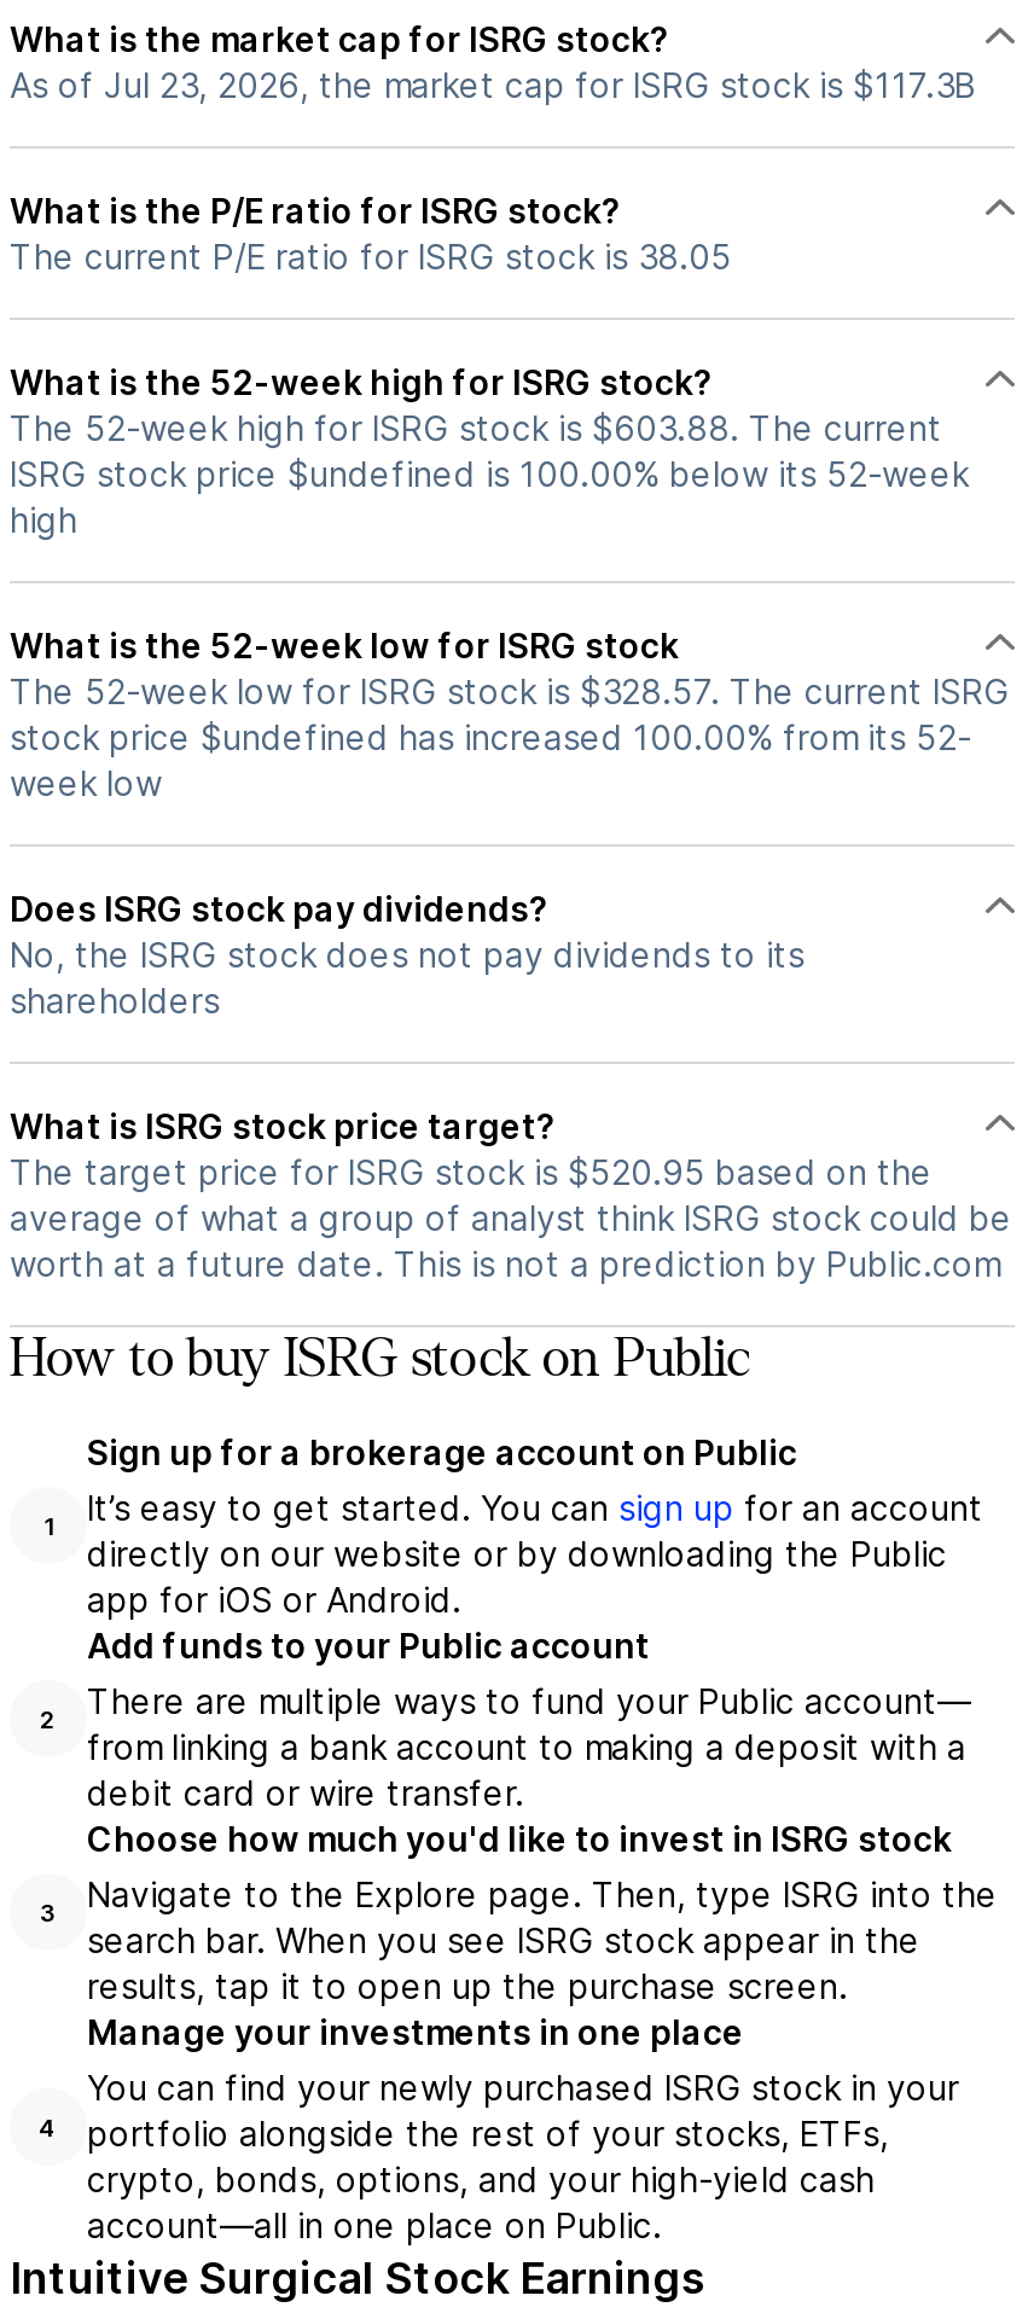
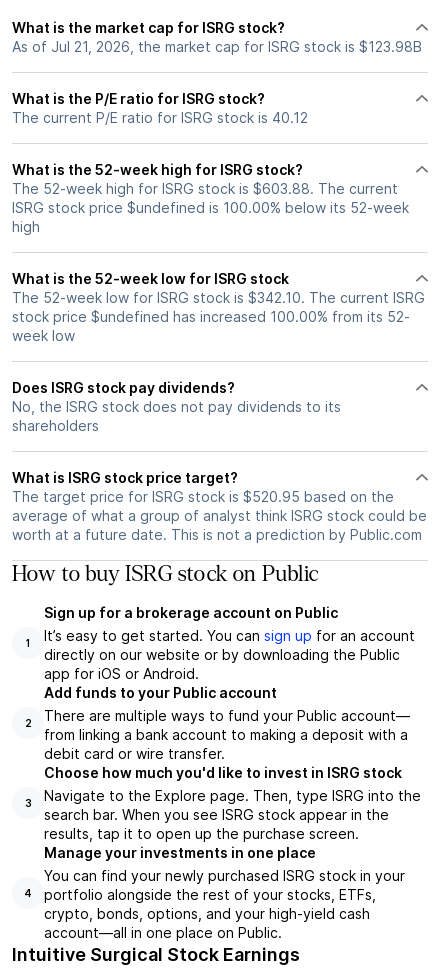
[10,63,976,104] As of Jul 23, 2026, the market cap for ISRG stock is $117.3B -> [12,38,422,55] As of Jul 21, 2026, the market cap for ISRG stock is $123.98B
[10,234,732,275] The current P/E ratio for ISRG stock is 38.05 -> [12,109,308,126] The current P/E ratio for ISRG stock is 40.12
[10,669,1010,710] The 52-week low for ISRG stock is $328.57. The current ISRG -> [12,289,425,306] The 52-week low for ISRG stock is $342.10. The current ISRG

